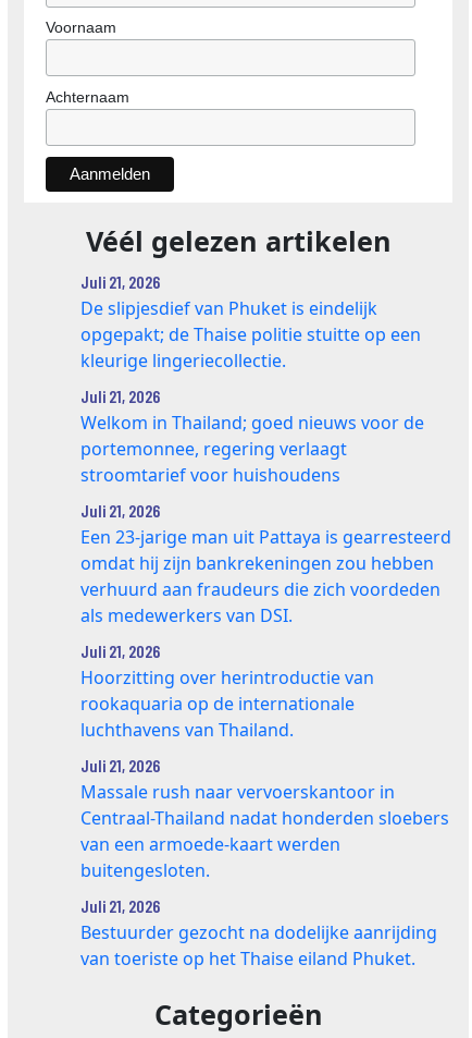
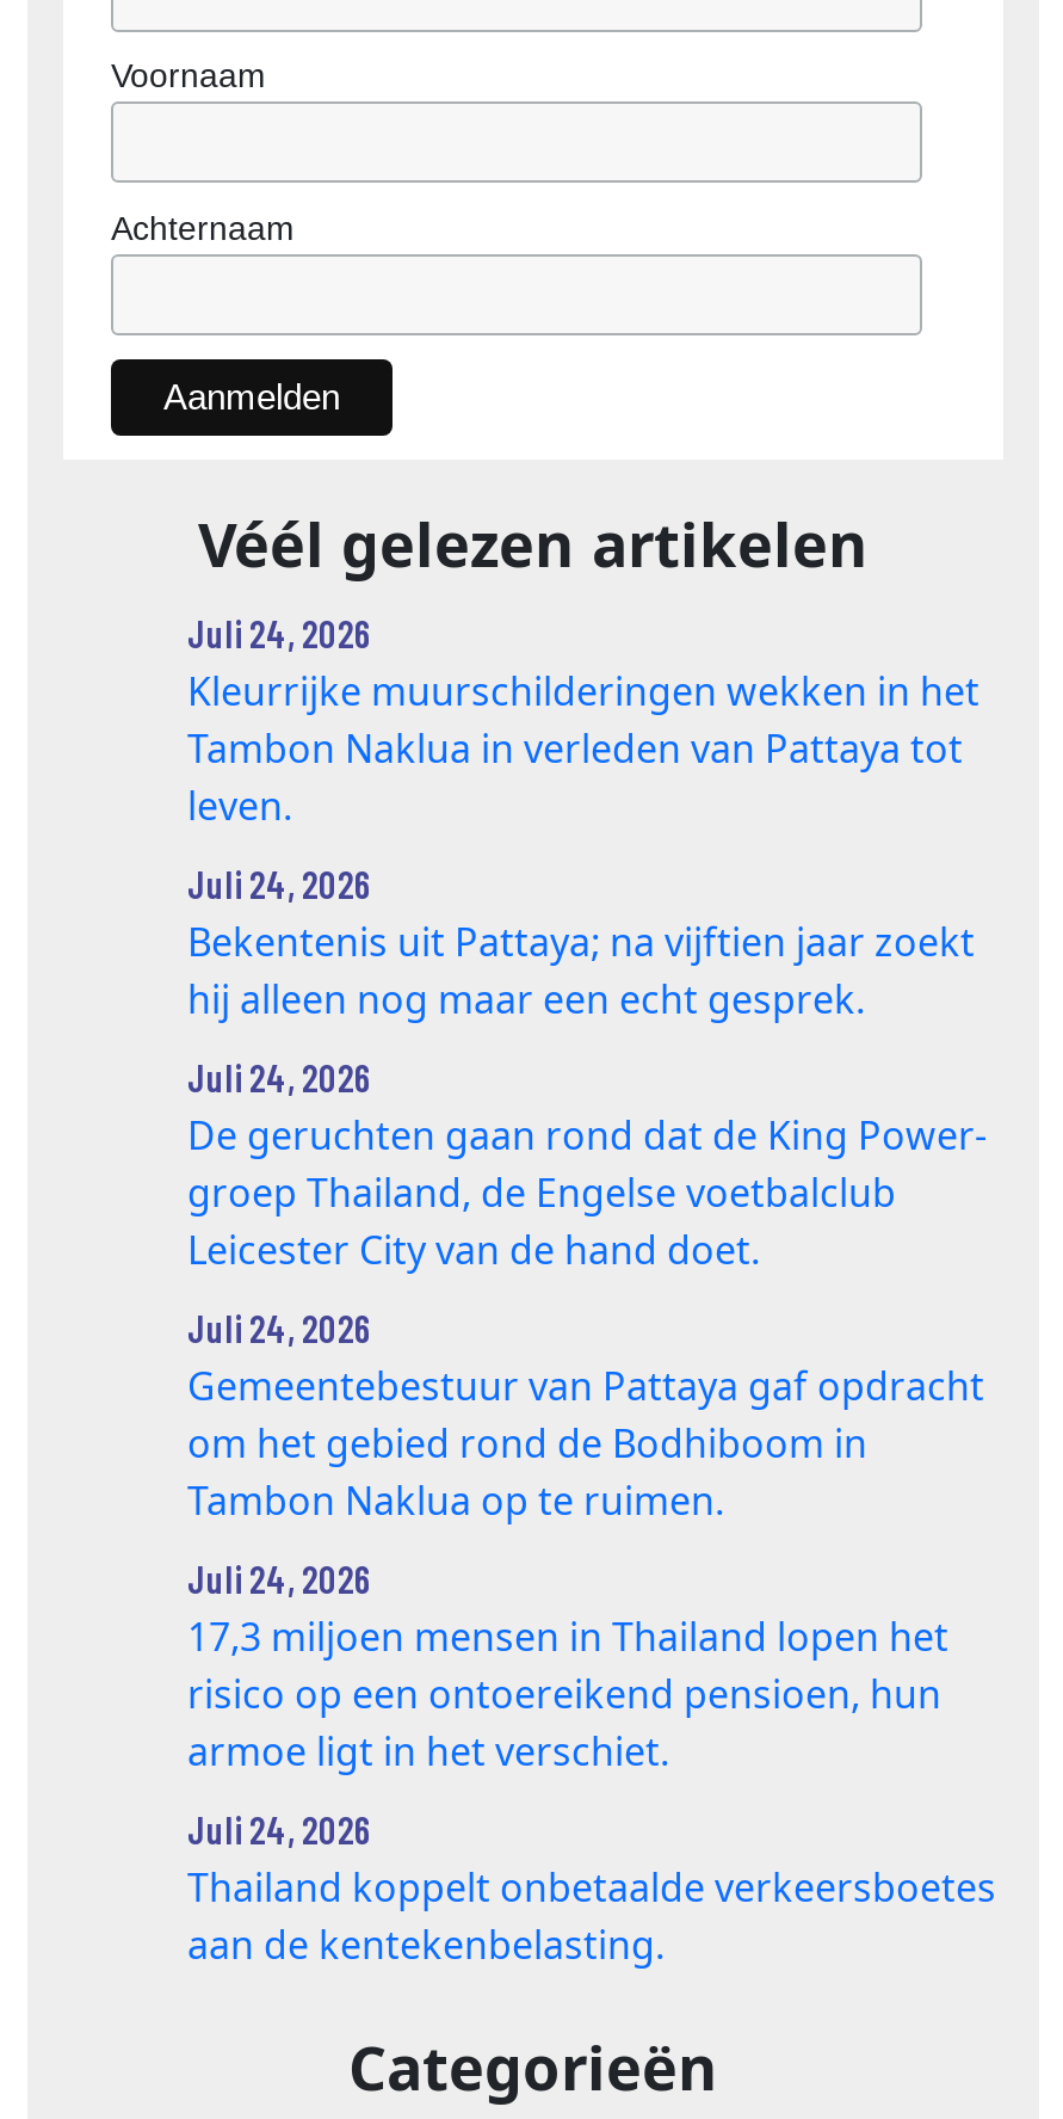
[80,272,421,373] Juli 21, 2026 | De slipjesdief van Phuket is eindelijk | opgepakt; de Thaise politie stuitte op een | kleurige lingeriecollectie. -> [187,611,979,833] Juli 24, 2026 | Kleurrijke muurschilderingen wekken in het | Tambon Naklua in verleden van Pattaya tot | leven.
[80,386,424,487] Juli 21, 2026 | Welkom in Thailand; goed nieuws voor de | portemonnee, regering verlaagt | stroomtarief voor huishoudens -> [187,862,975,1027] Juli 24, 2026 | Bekentenis uit Pattaya; na vijftien jaar zoekt | hij alleen nog maar een echt gesprek.
[80,500,451,628] Juli 21, 2026 | Een 23-jarige man uit Pattaya is gearresteerd | omdat hij zijn bankrekeningen zou hebben | verhuurd aan fraudeurs die zich voordeden | als medewerkers van DSI. -> [187,1055,987,1277] Juli 24, 2026 | De geruchten gaan rond dat de King Power- | groep Thailand, de Engelse voetbalclub | Leicester City van de hand doet.
[80,641,374,742] Juli 21, 2026 | Hoorzitting over herintroductie van | rookaquaria op de internationale | luchthavens van Thailand. -> [187,1306,984,1528] Juli 24, 2026 | Gemeentebestuur van Pattaya gaf opdracht | om het gebied rond de Bodhiboom in | Tambon Naklua op te ruimen.
[80,755,449,883] Juli 21, 2026 | Massale rush naar vervoerskantoor in | Centraal-Thailand nadat honderden sloebers | van een armoede-kaart werden | buitengesloten. -> [187,1557,948,1779] Juli 24, 2026 | 17,3 miljoen mensen in Thailand lopen het | risico op een ontoereikend pensioen, hun | armoe ligt in het verschiet.
[80,896,437,971] Juli 21, 2026 | Bestuurder gezocht na dodelijke aanrijding | van toeriste op het Thaise eiland Phuket. -> [187,1807,996,1972] Juli 24, 2026 | Thailand koppelt onbetaalde verkeersboetes | aan de kentekenbelasting.

